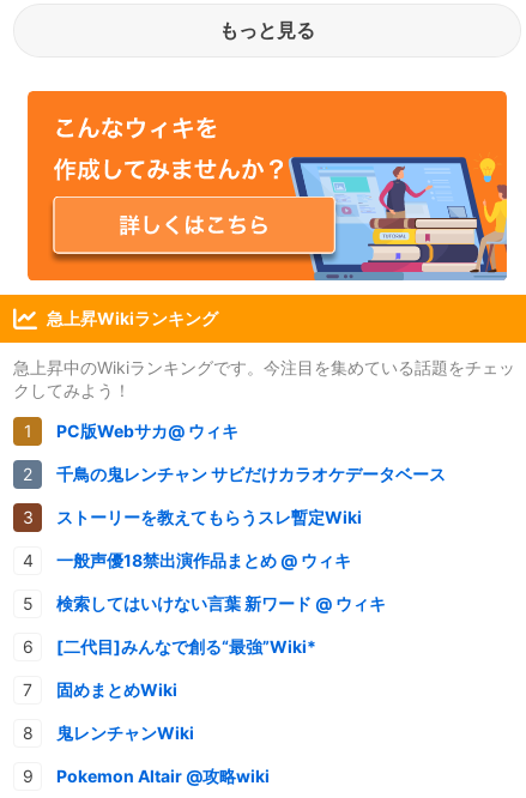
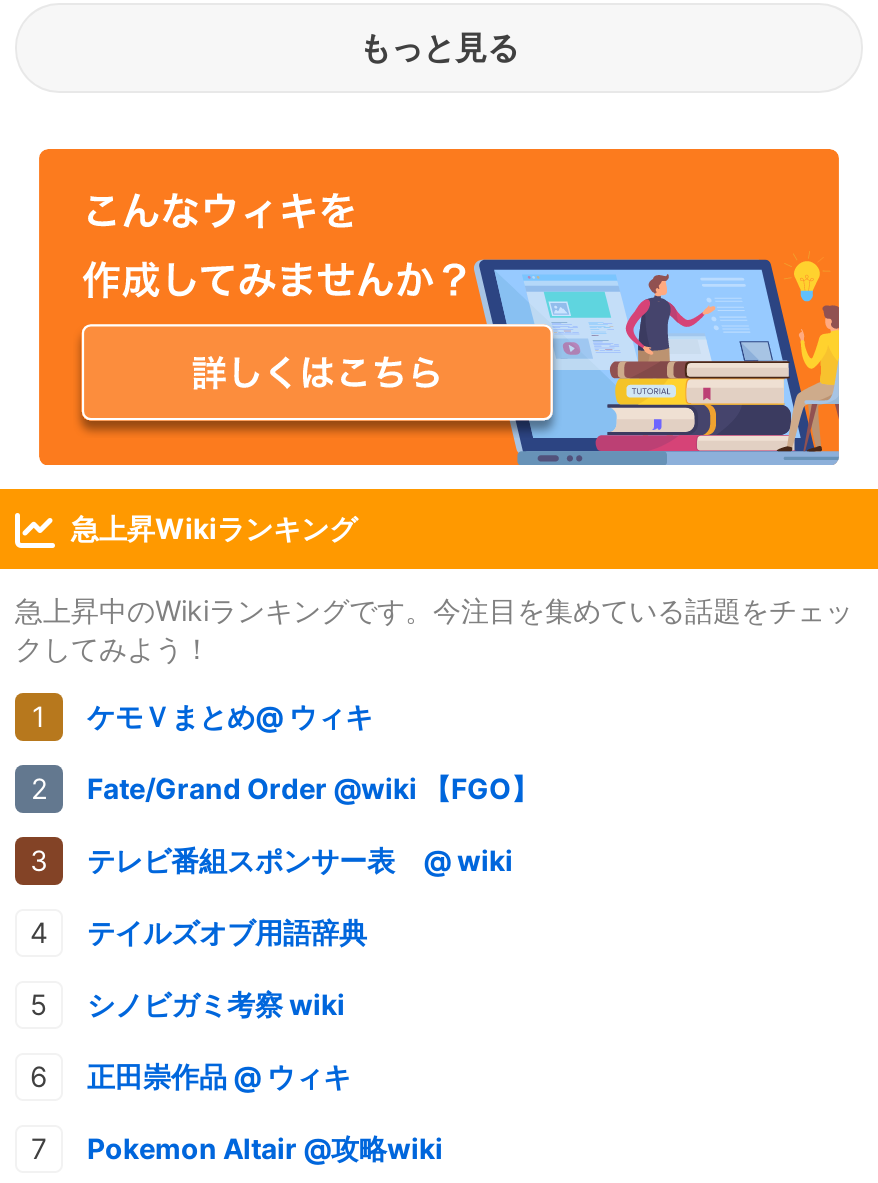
[56,420,446,742] PC版Webサカ@ ウィキ | 千鳥の鬼レンチャン サビだけカラオケデータベース | ストーリーを教えてもらうスレ暫定Wiki | 一般声優18禁出演作品まとめ @ ウィキ | 検索してはいけない言葉 新ワード @ ウィキ | [二代目]みんなで創る“最強”Wiki* | 固めまとめWiki | 鬼レンチャンWiki -> [87,698,539,1092] ケモＶまとめ@ ウィキ | Fate/Grand Order @wiki 【FGO】 | テレビ番組スポンサー表 @ wiki | テイルズオブ用語辞典 | シノビガミ考察 wiki | 正田崇作品 @ ウィキ

